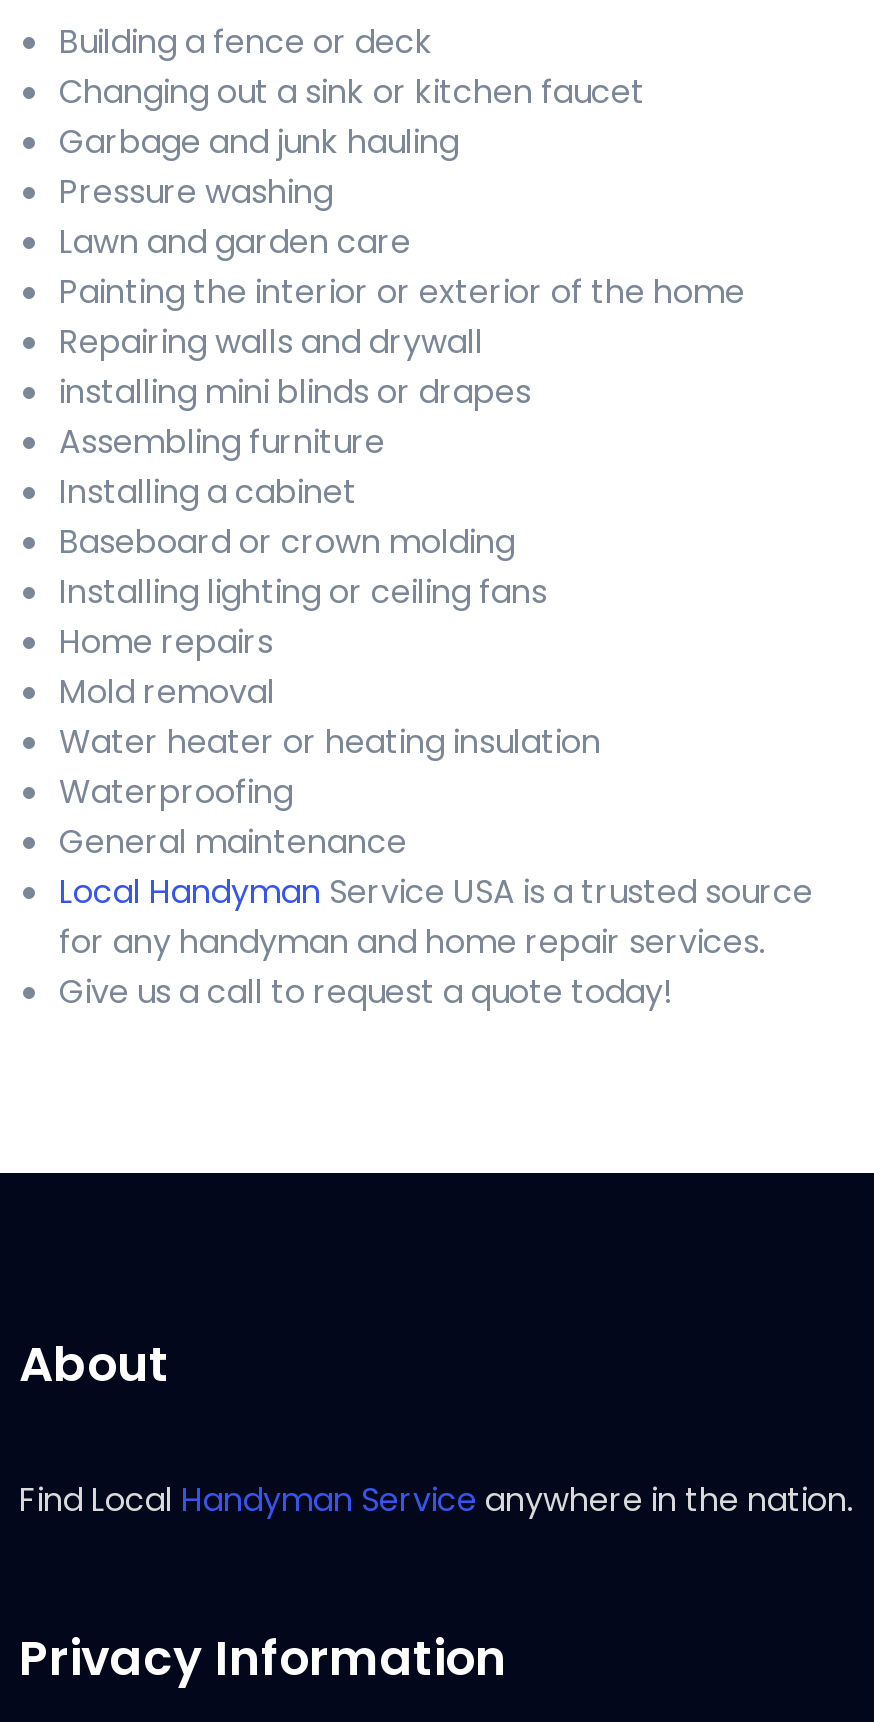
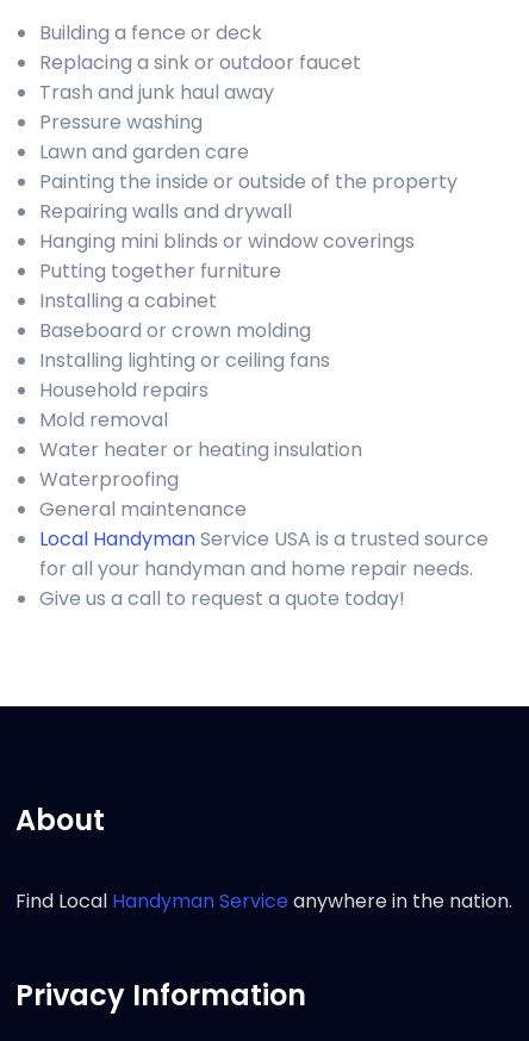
[59,69,645,165] Changing out a sink or kitchen faucet | Garbage and junk hauling -> [39,49,361,106] Replacing a sink or outdoor faucet | Trash and junk haul away
[59,269,745,315] Painting the interior or exterior of the home -> [39,168,458,195] Painting the inside or outside of the property
[59,369,531,465] installing mini blinds or drapes | Assembling furniture -> [39,227,415,285] Hanging mini blinds or window coverings | Putting together furniture
[59,619,273,665] Home repairs -> [39,376,209,404] Household repairs
[59,919,765,965] for any handyman and home repair services. -> [39,555,473,582] for all your handyman and home repair needs.

